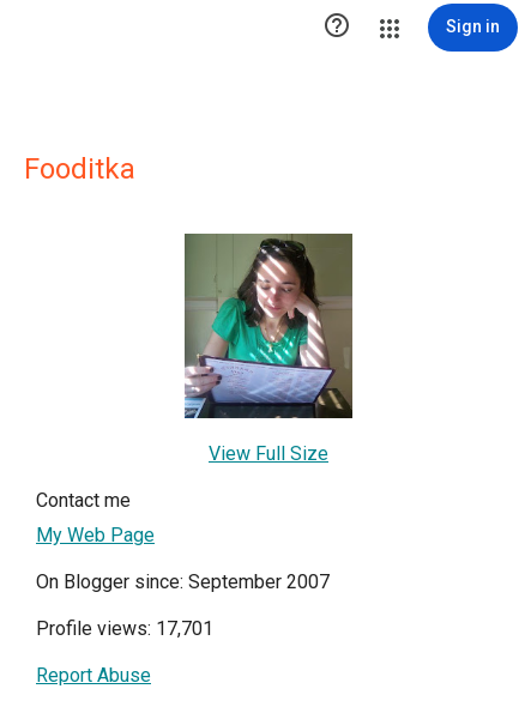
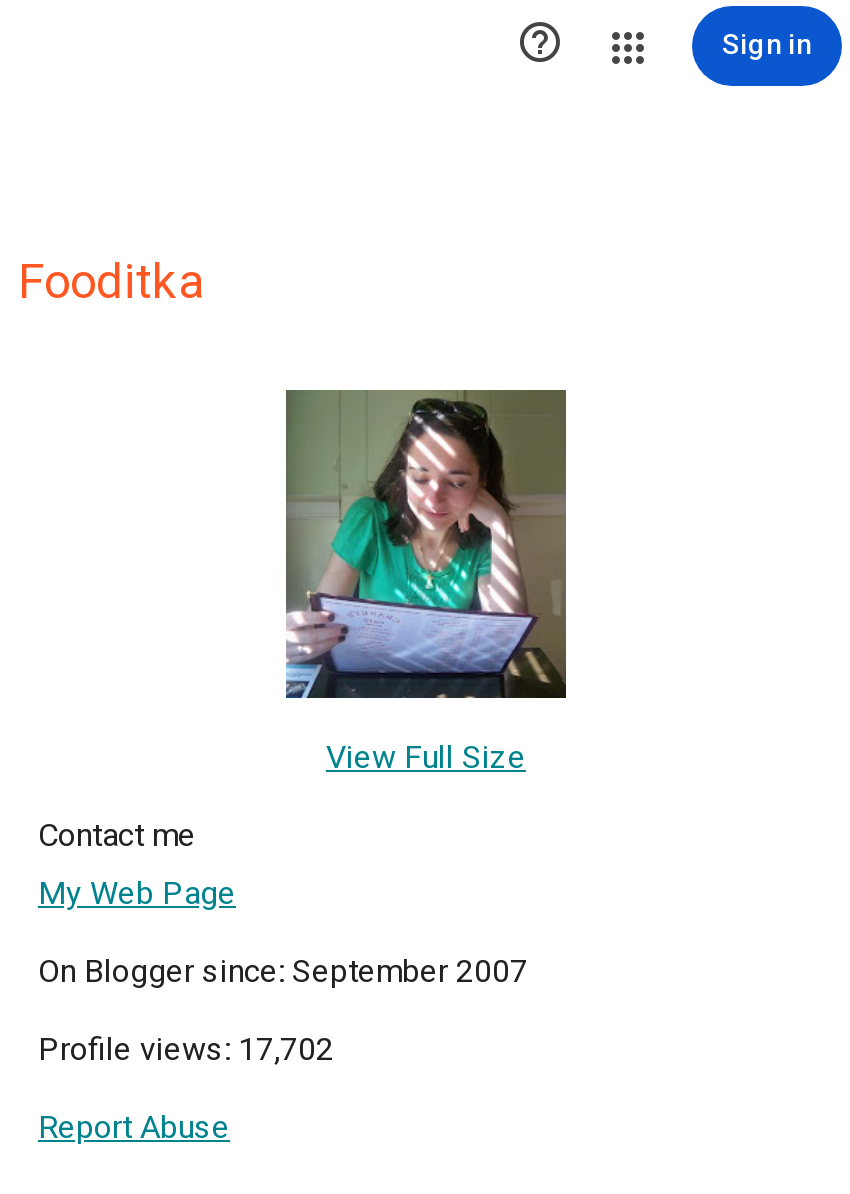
[36,617,213,640] Profile views: 17,701 -> [38,1030,334,1068] Profile views: 17,702

